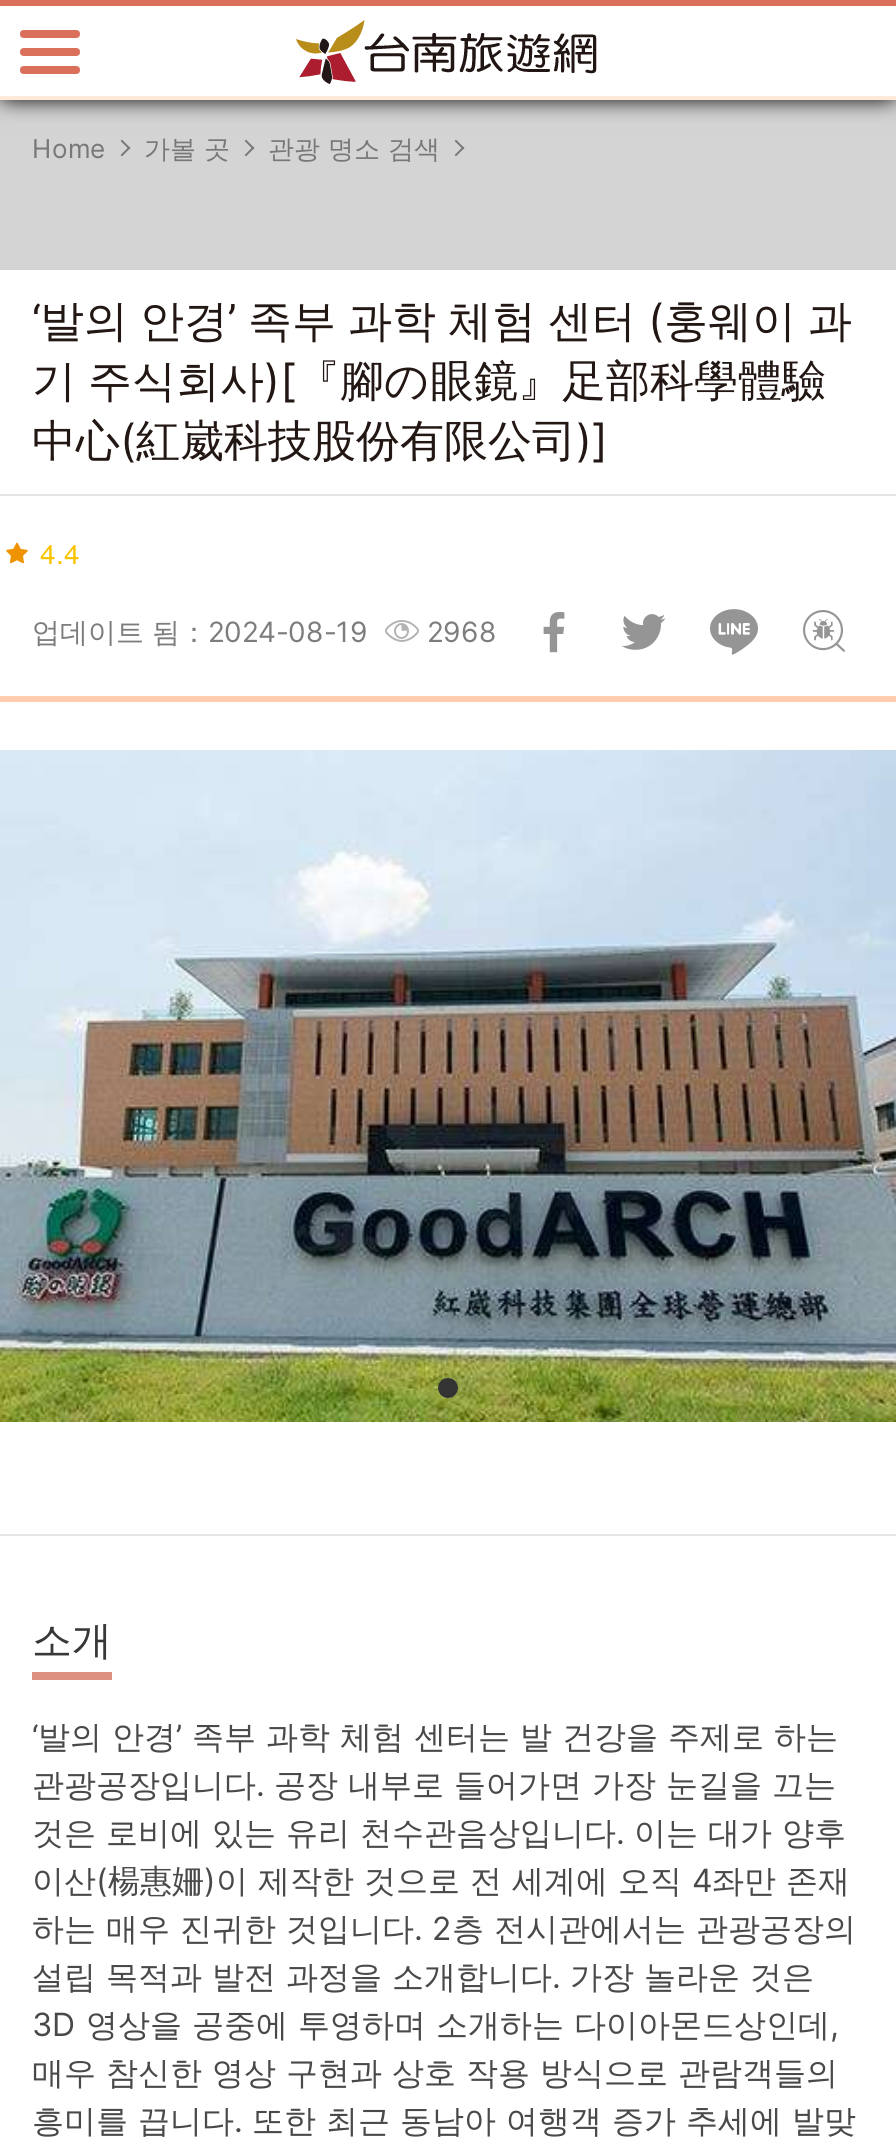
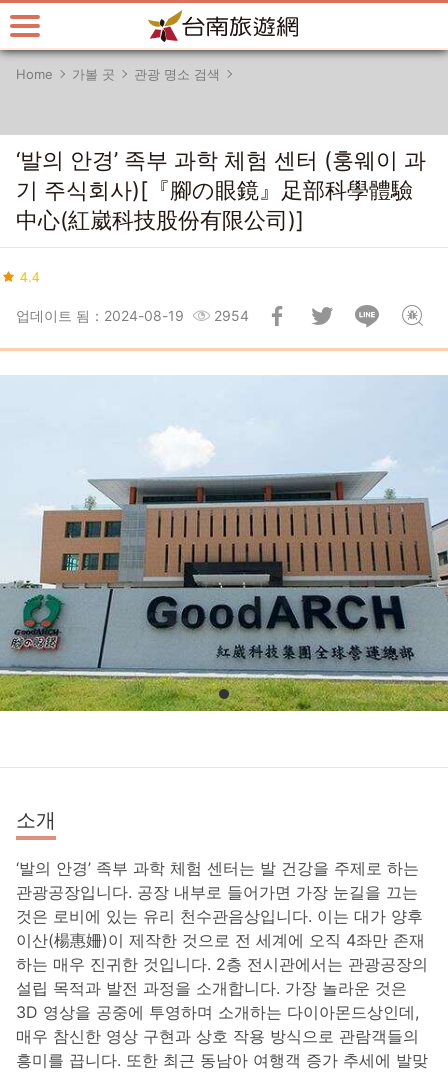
[32,614,497,648] 업데이트 됨：2024-08-19 2968 -> [16,307,248,324] 업데이트 됨：2024-08-19 2954

